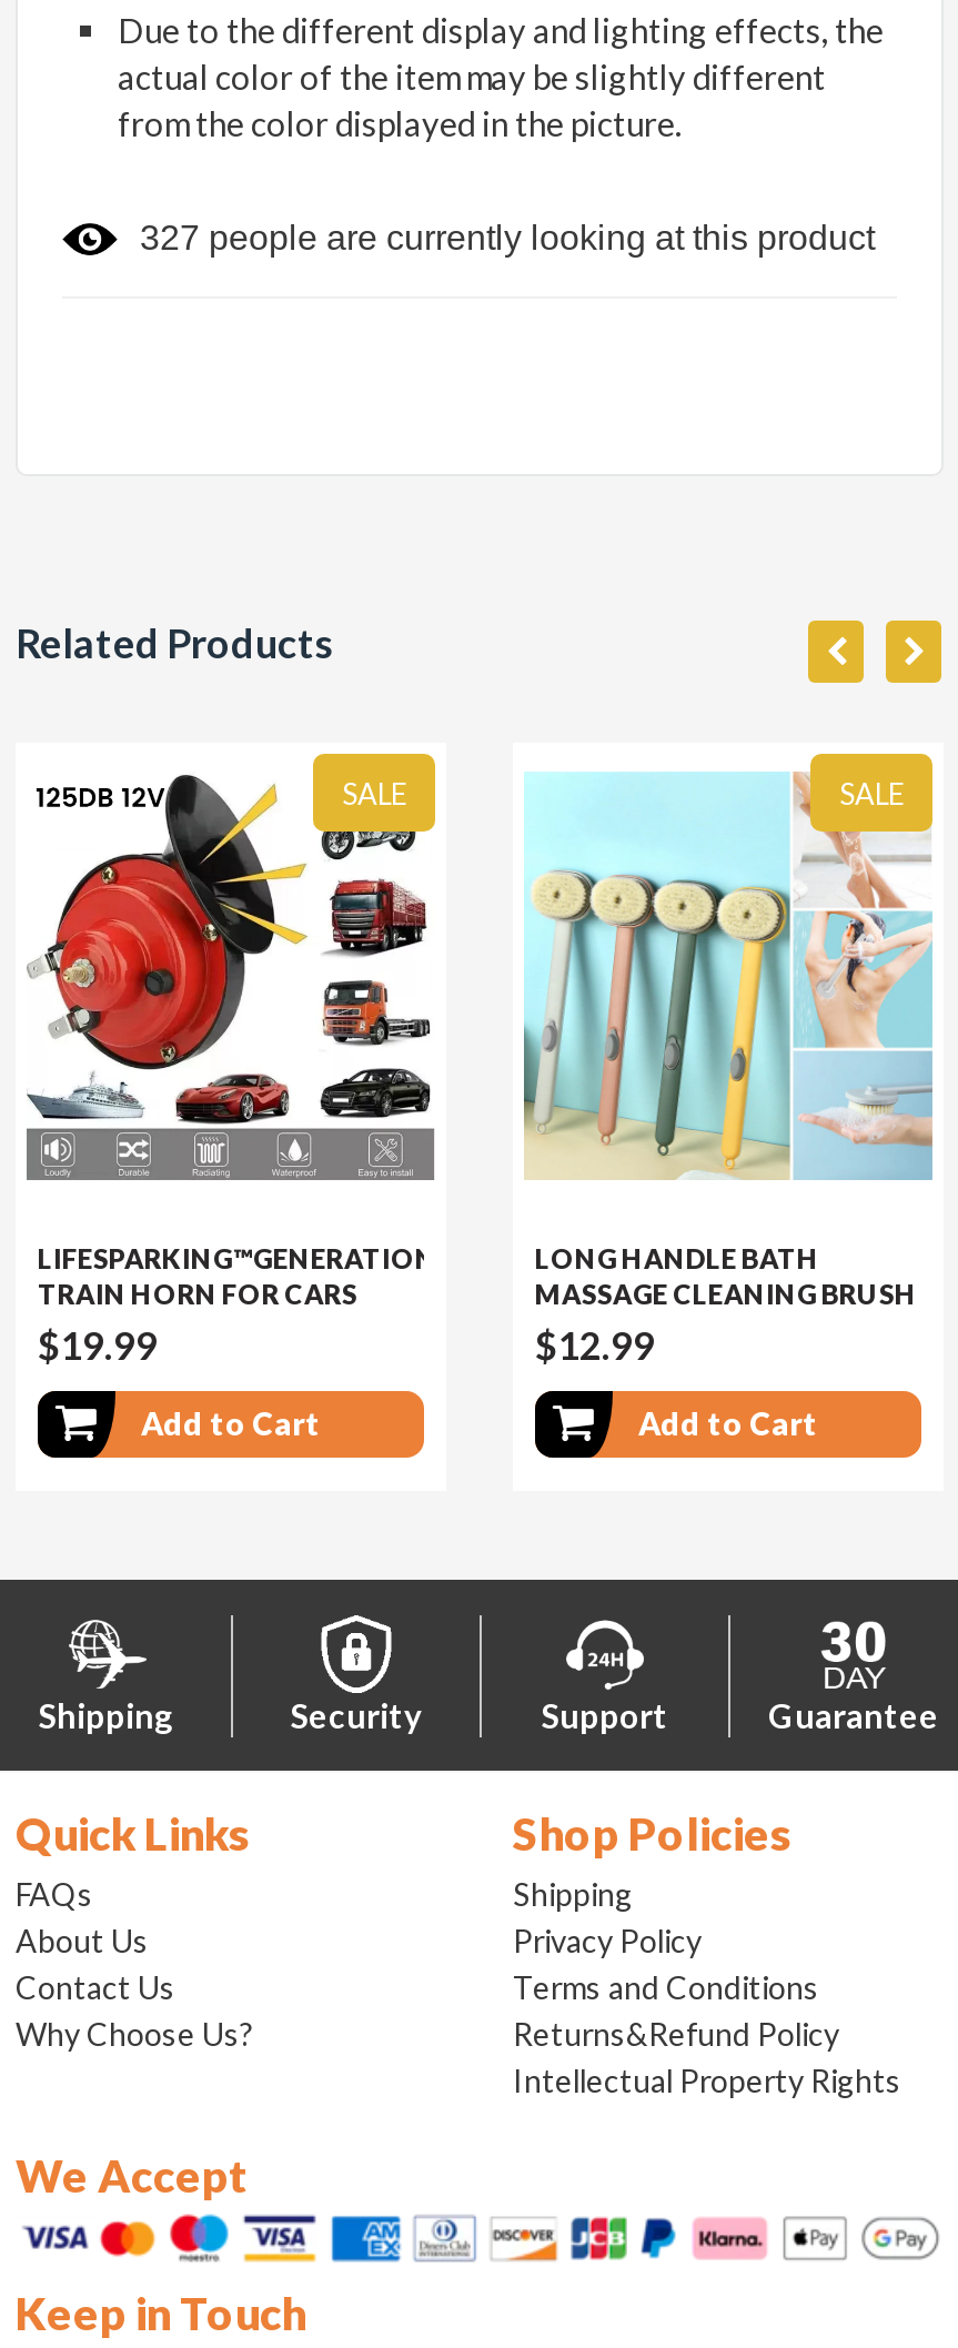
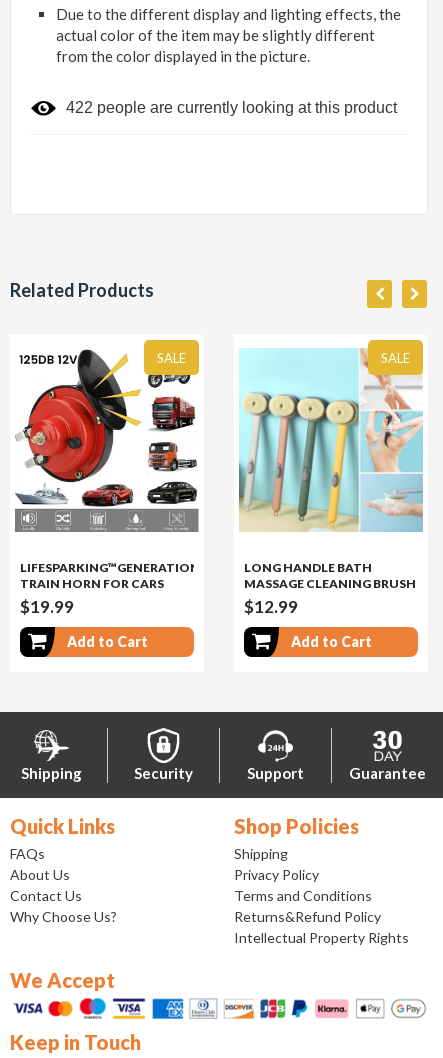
[140,220,875,257] 327 people are currently looking at this product -> [66,99,397,116] 422 people are currently looking at this product

